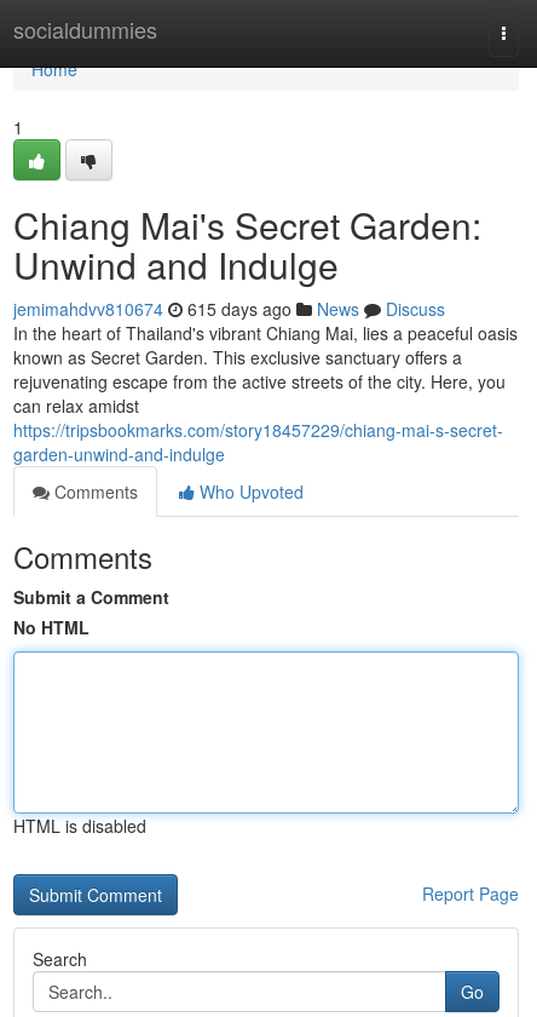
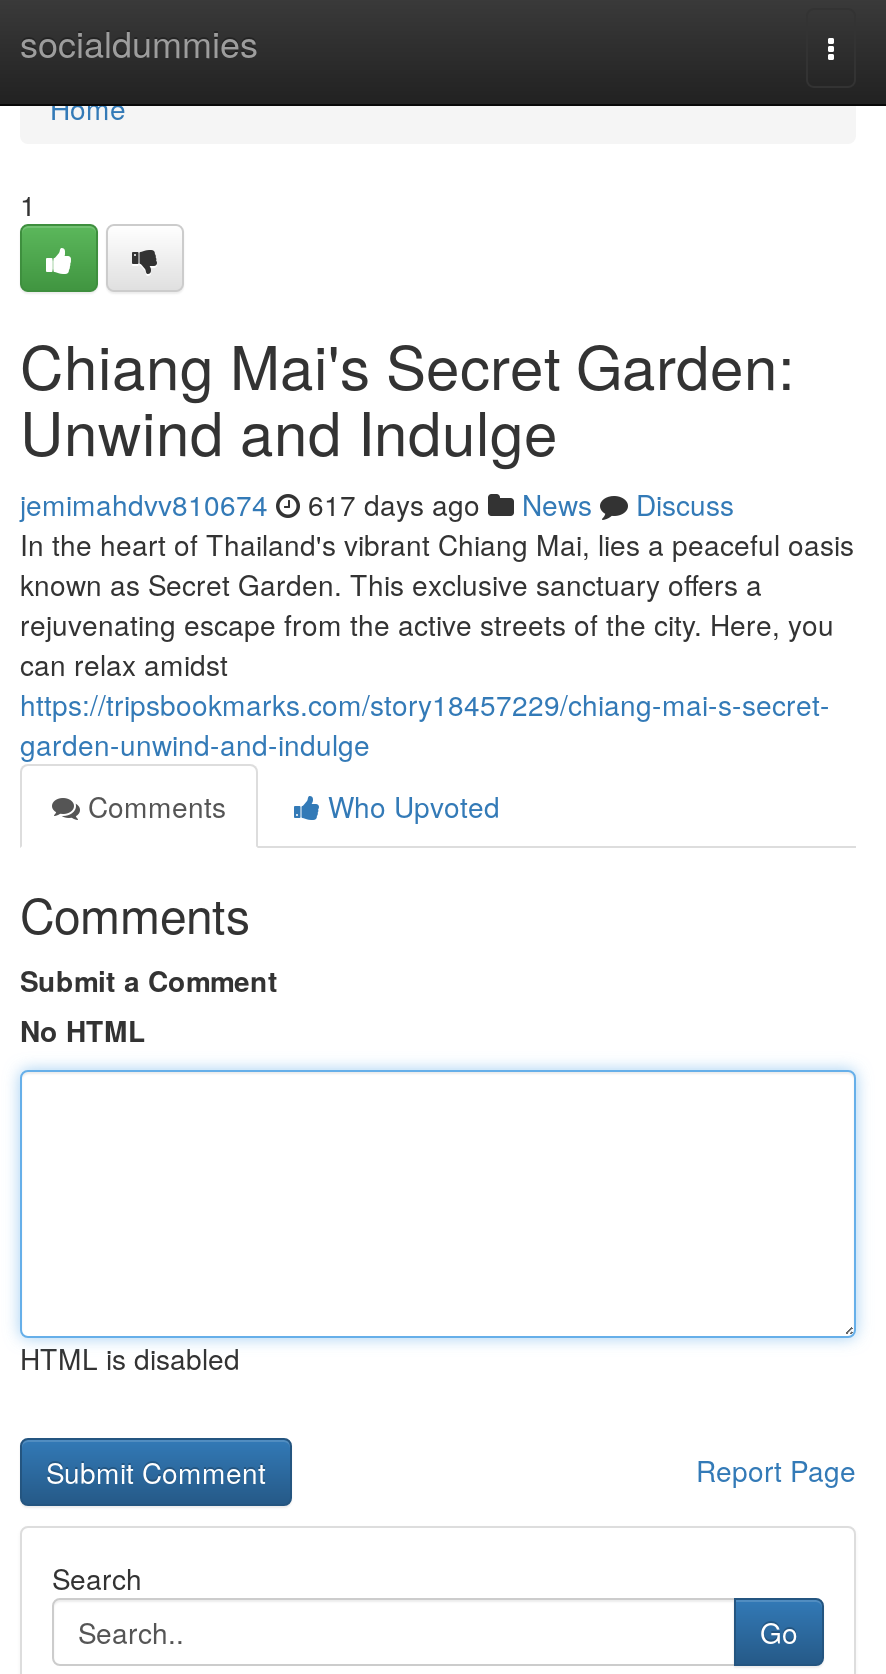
[13,297,445,321] jemimahdvv810674 615 days ago News Discuss -> [20,484,734,524] jemimahdvv810674 617 days ago News Discuss

